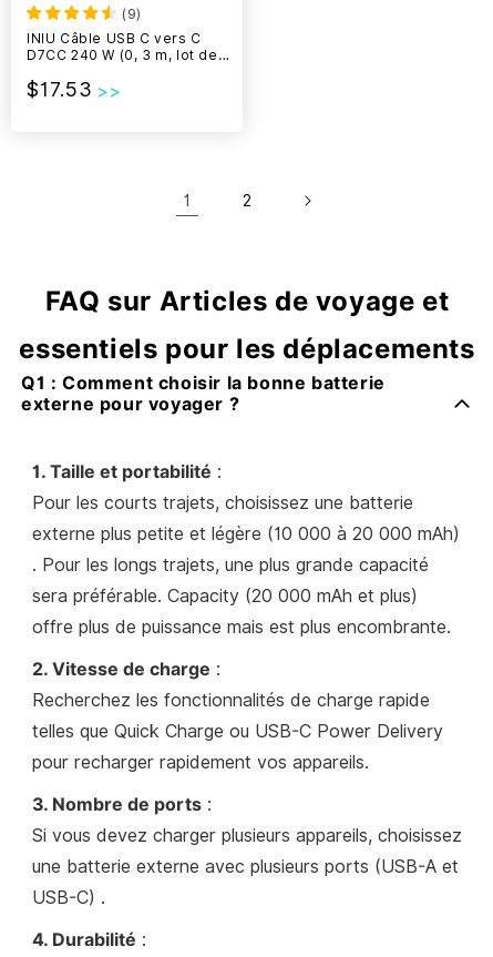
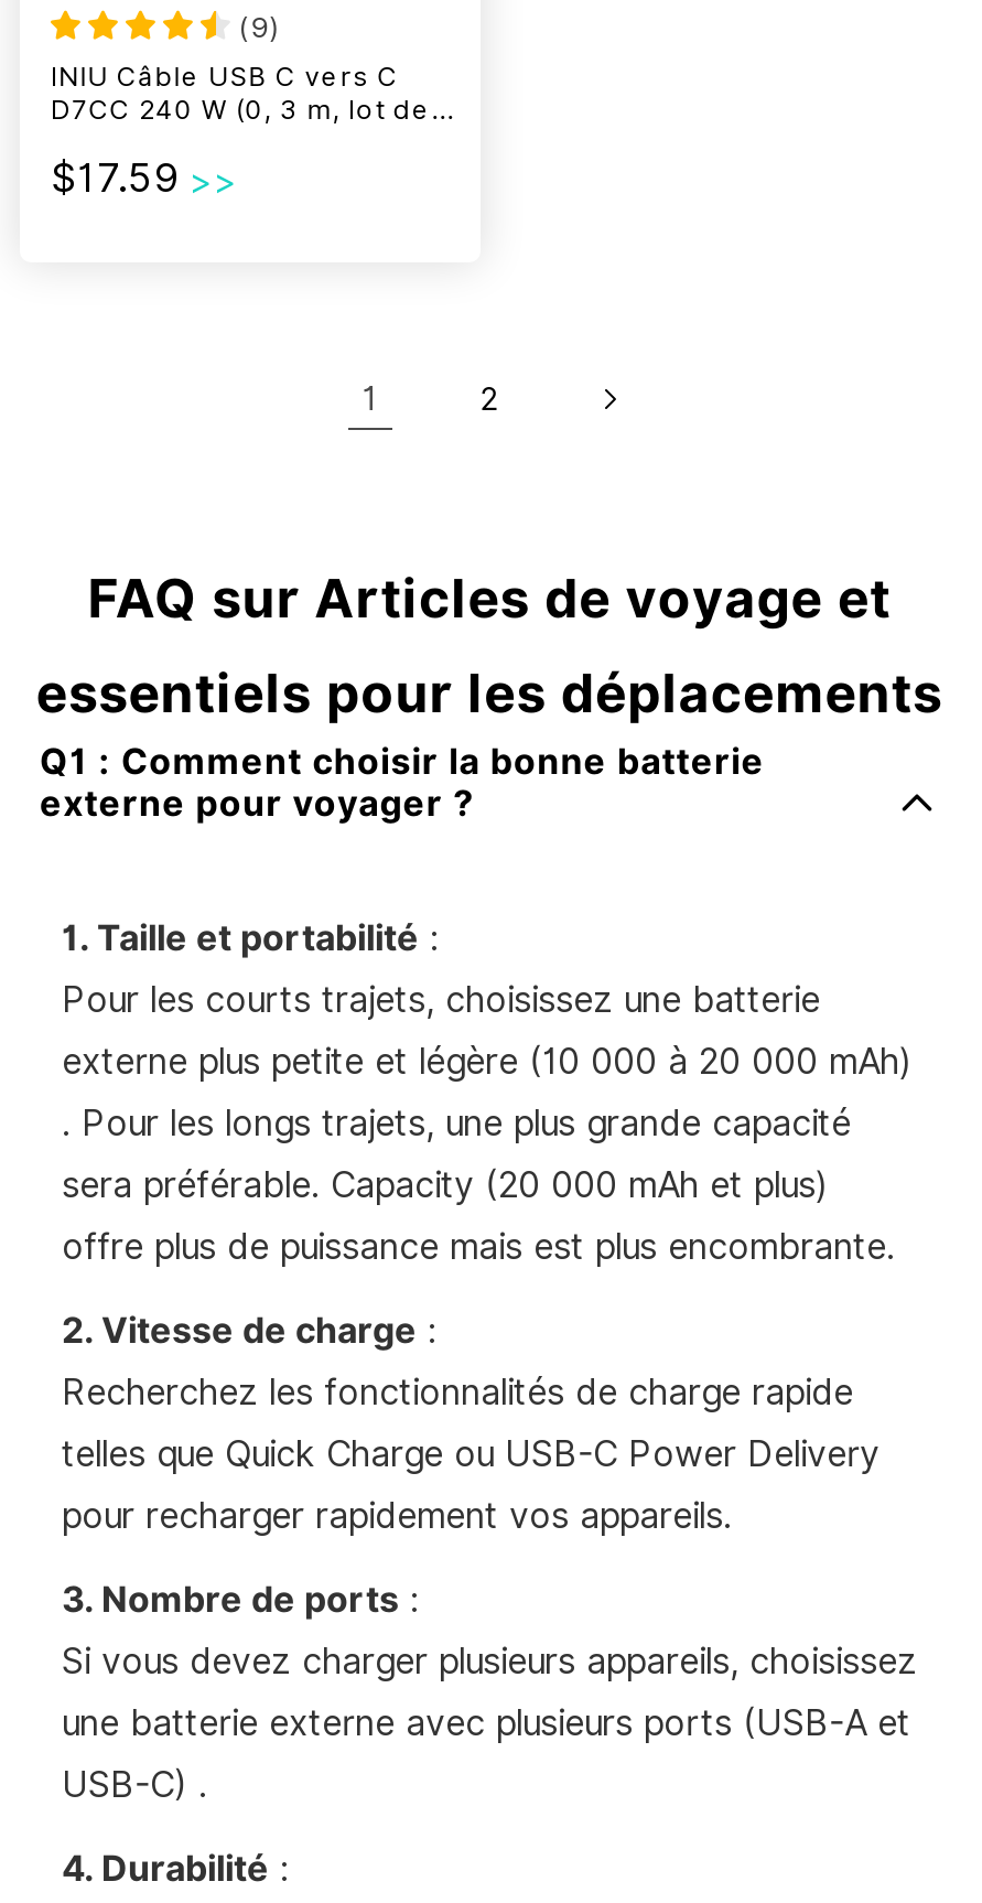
[27,78,93,101] $17.53 -> [51,155,181,201] $17.59

